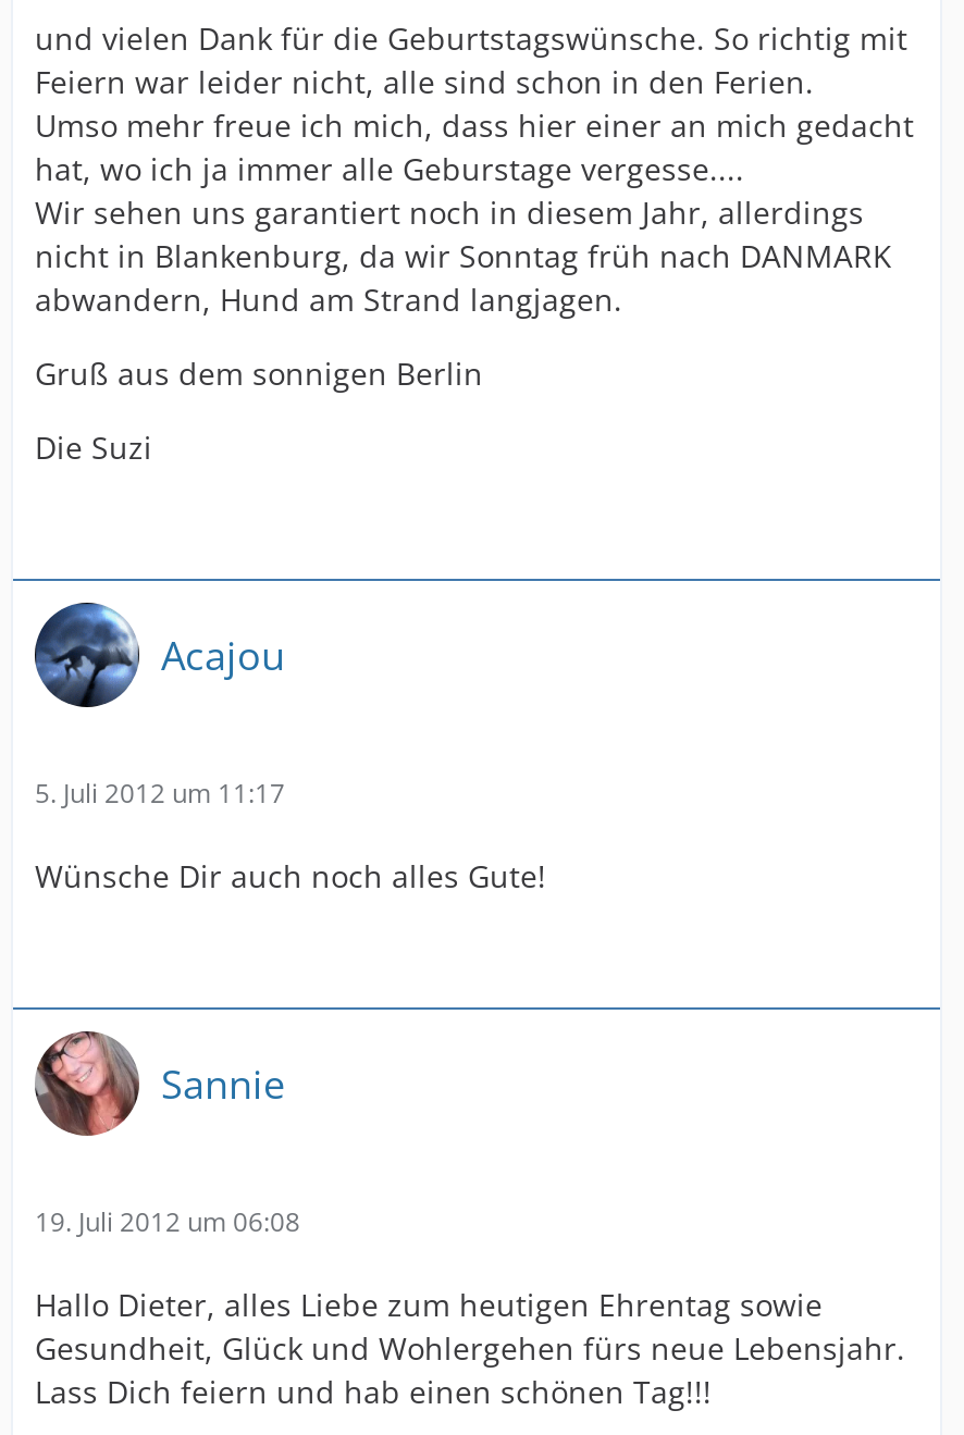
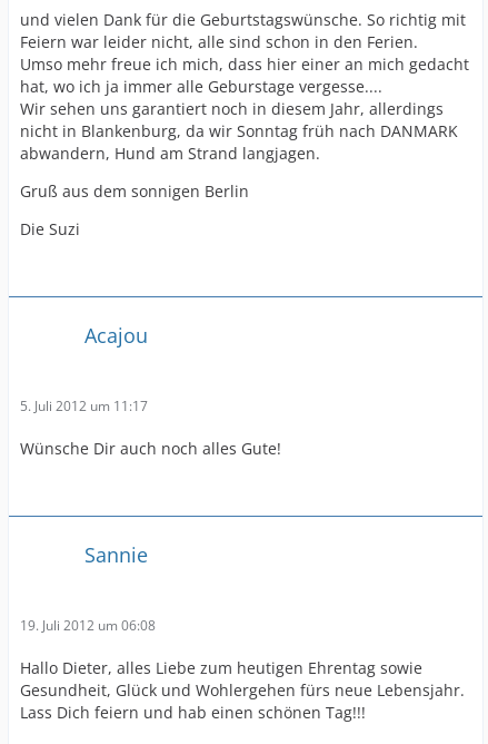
[33,601,141,709] [image] -> none
[33,1029,141,1138] [image] -> none

